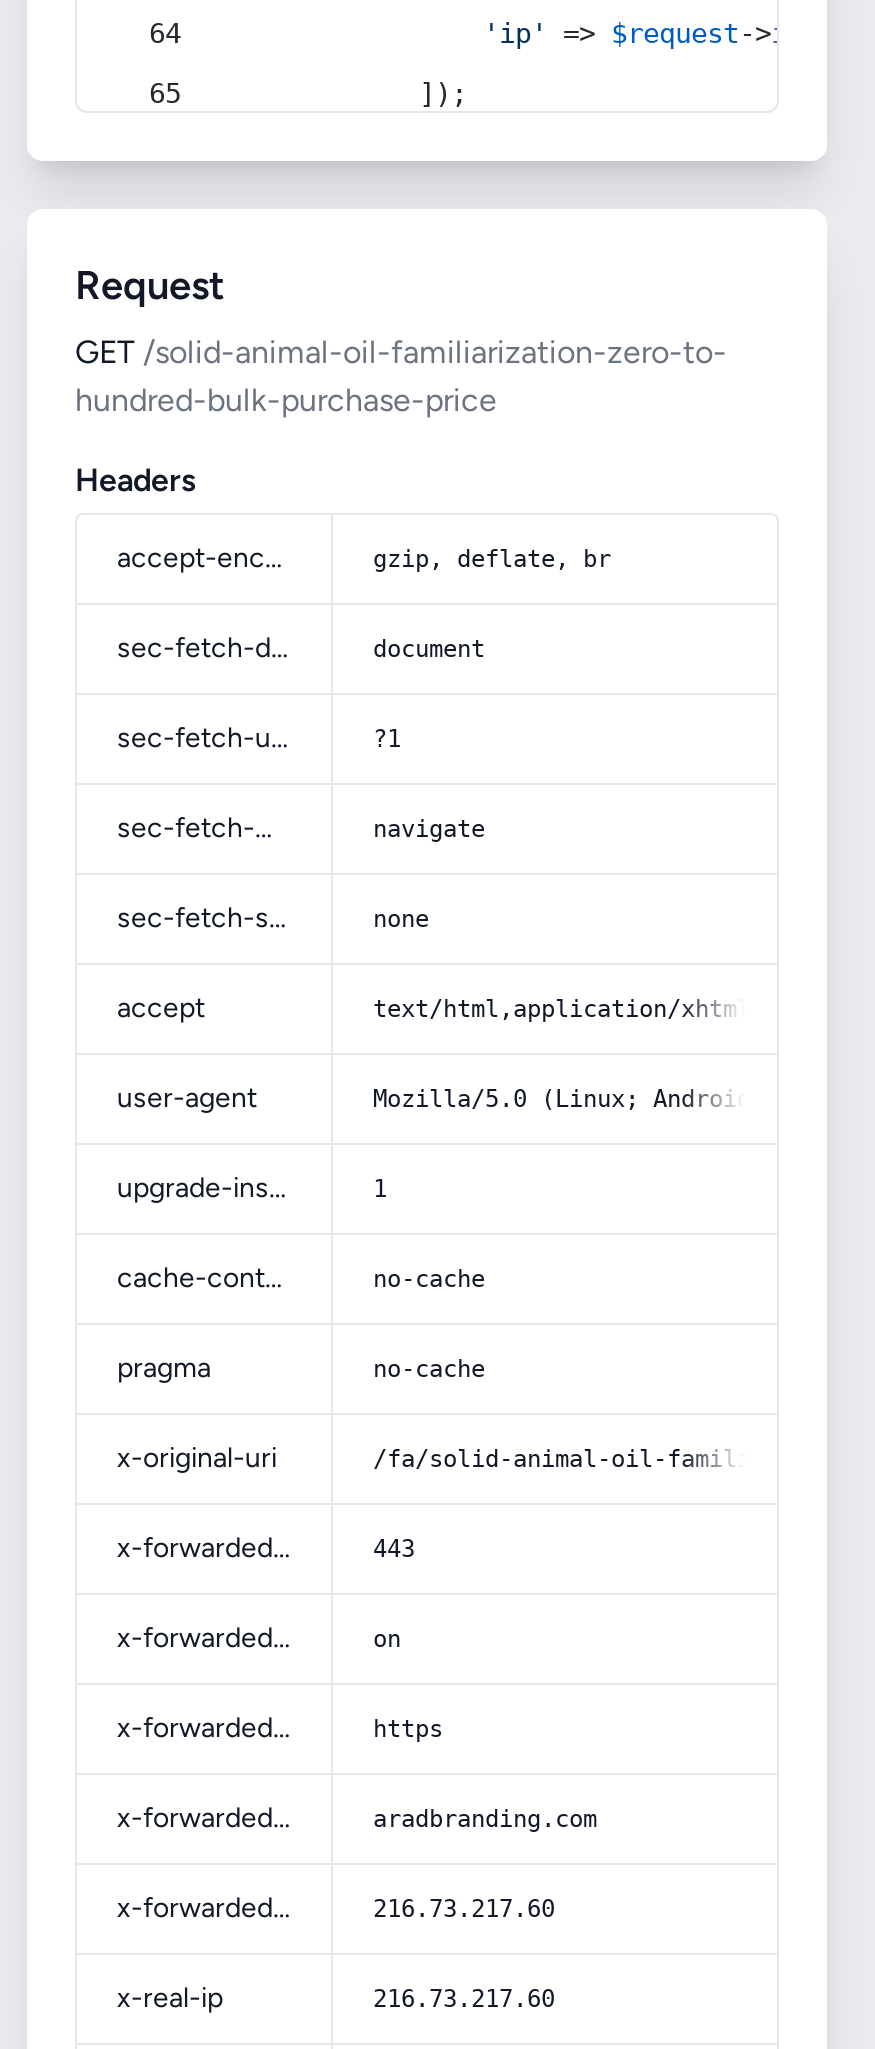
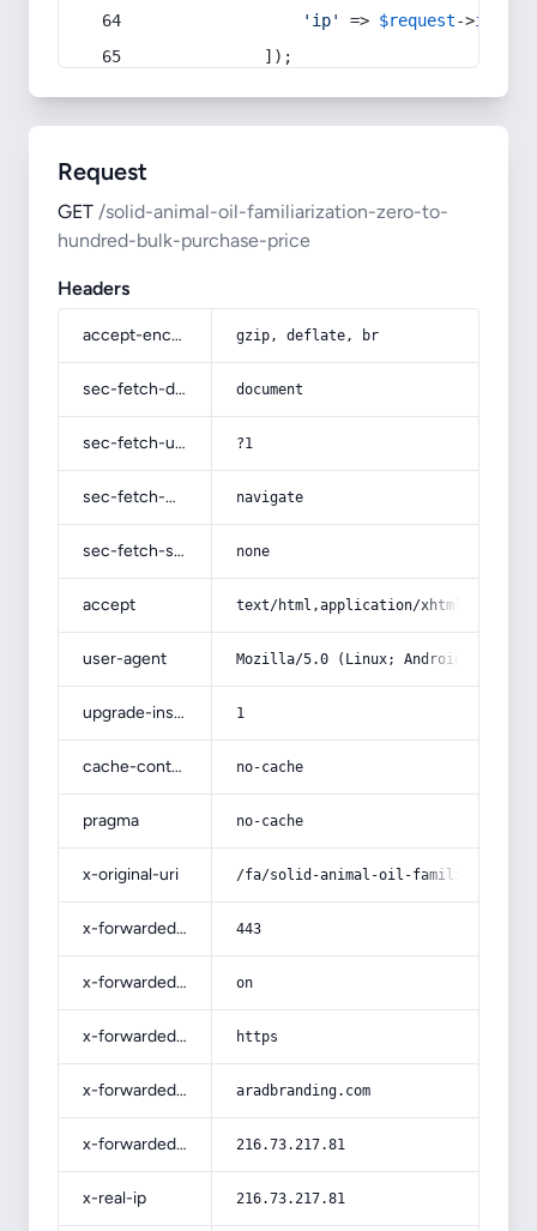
[373,1895,555,1923] 216.73.217.60 -> [236,1136,345,1153] 216.73.217.81
[373,1985,555,2013] 216.73.217.60 -> [236,1190,345,1207] 216.73.217.81

